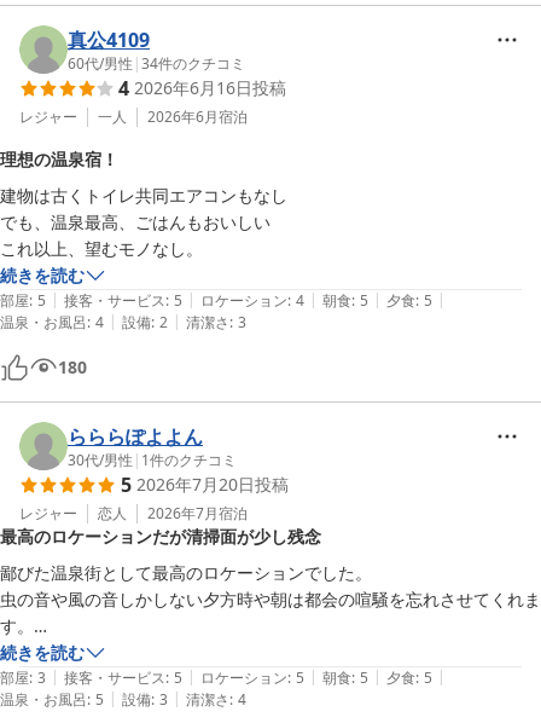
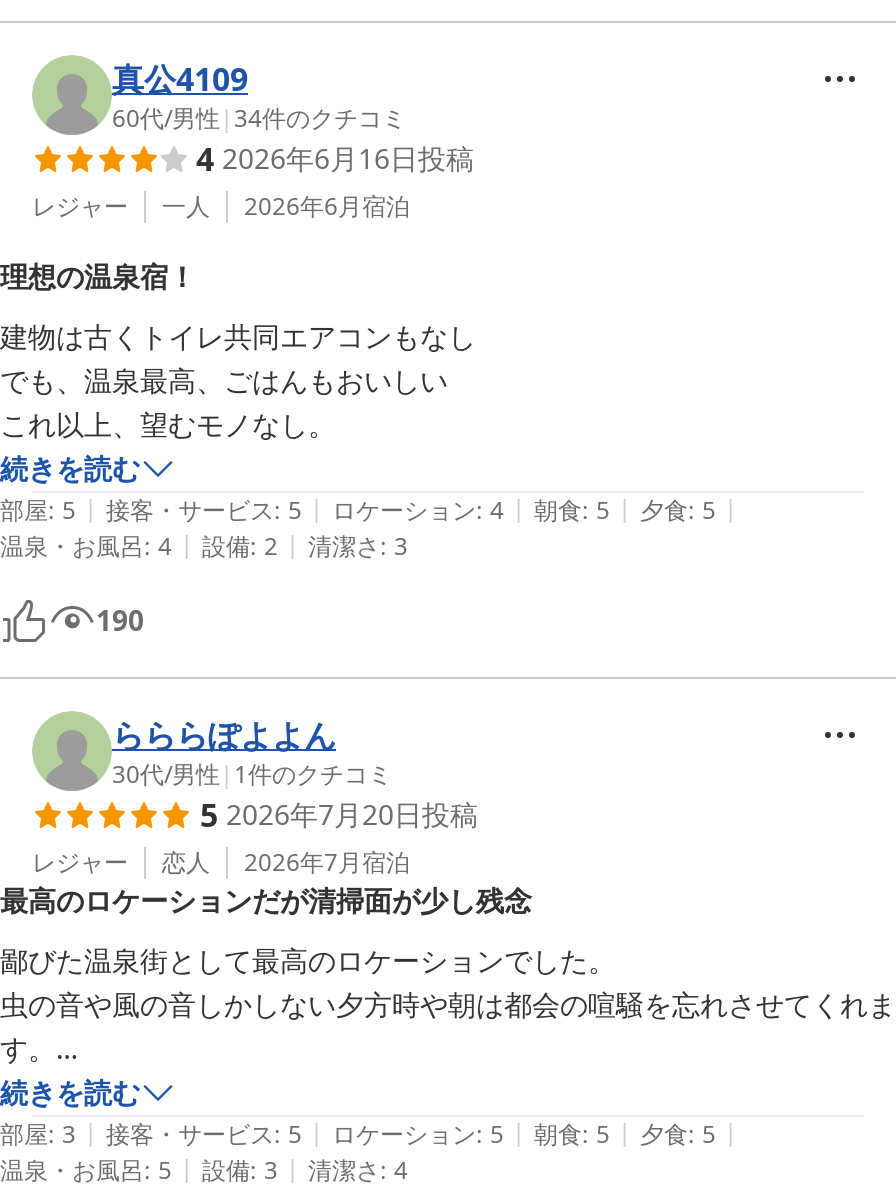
[58,355,87,378] 180 -> [96,601,144,639] 190

